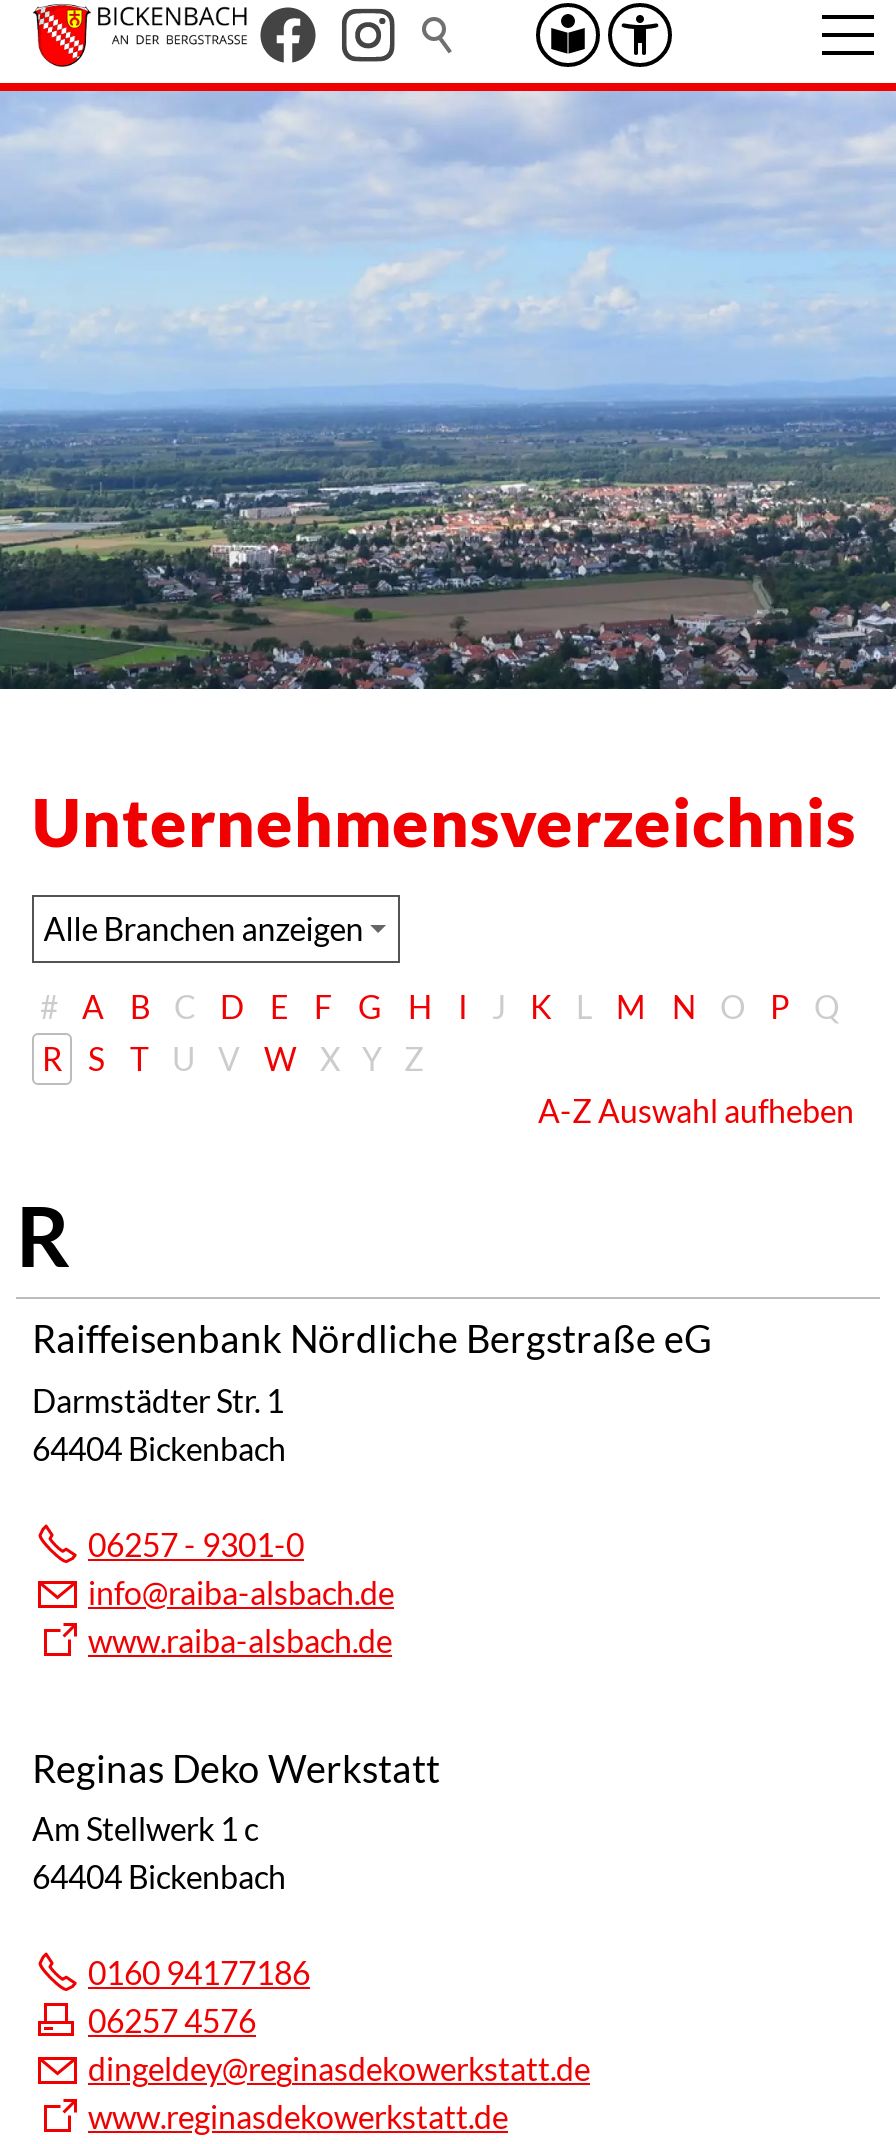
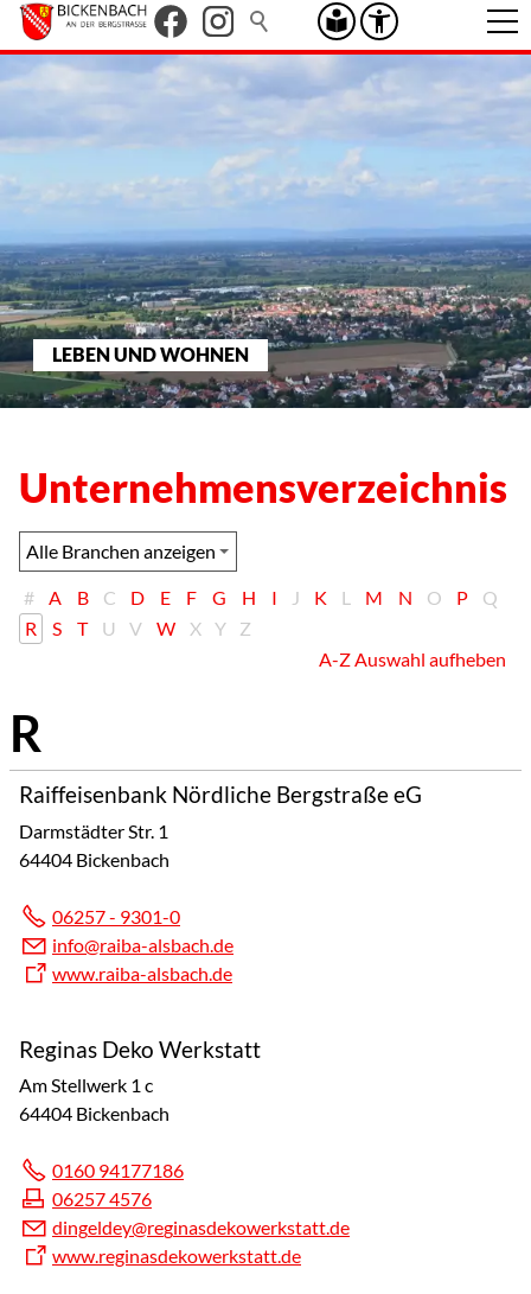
none -> [52,343,249,366] LEBEN UND WOHNEN

